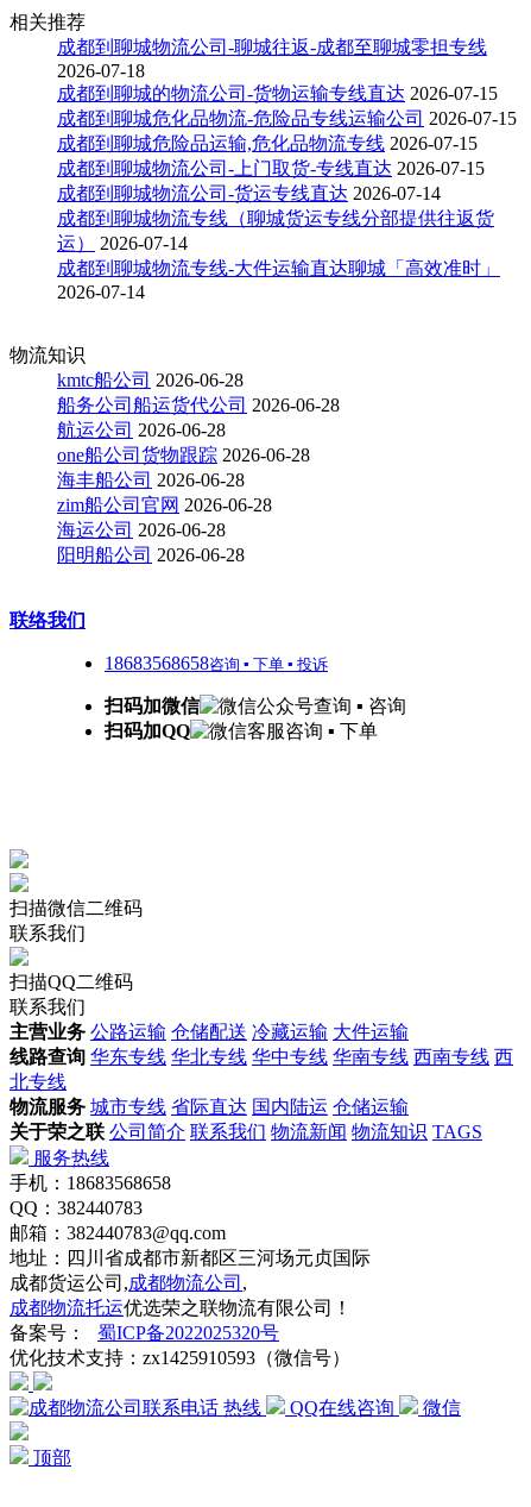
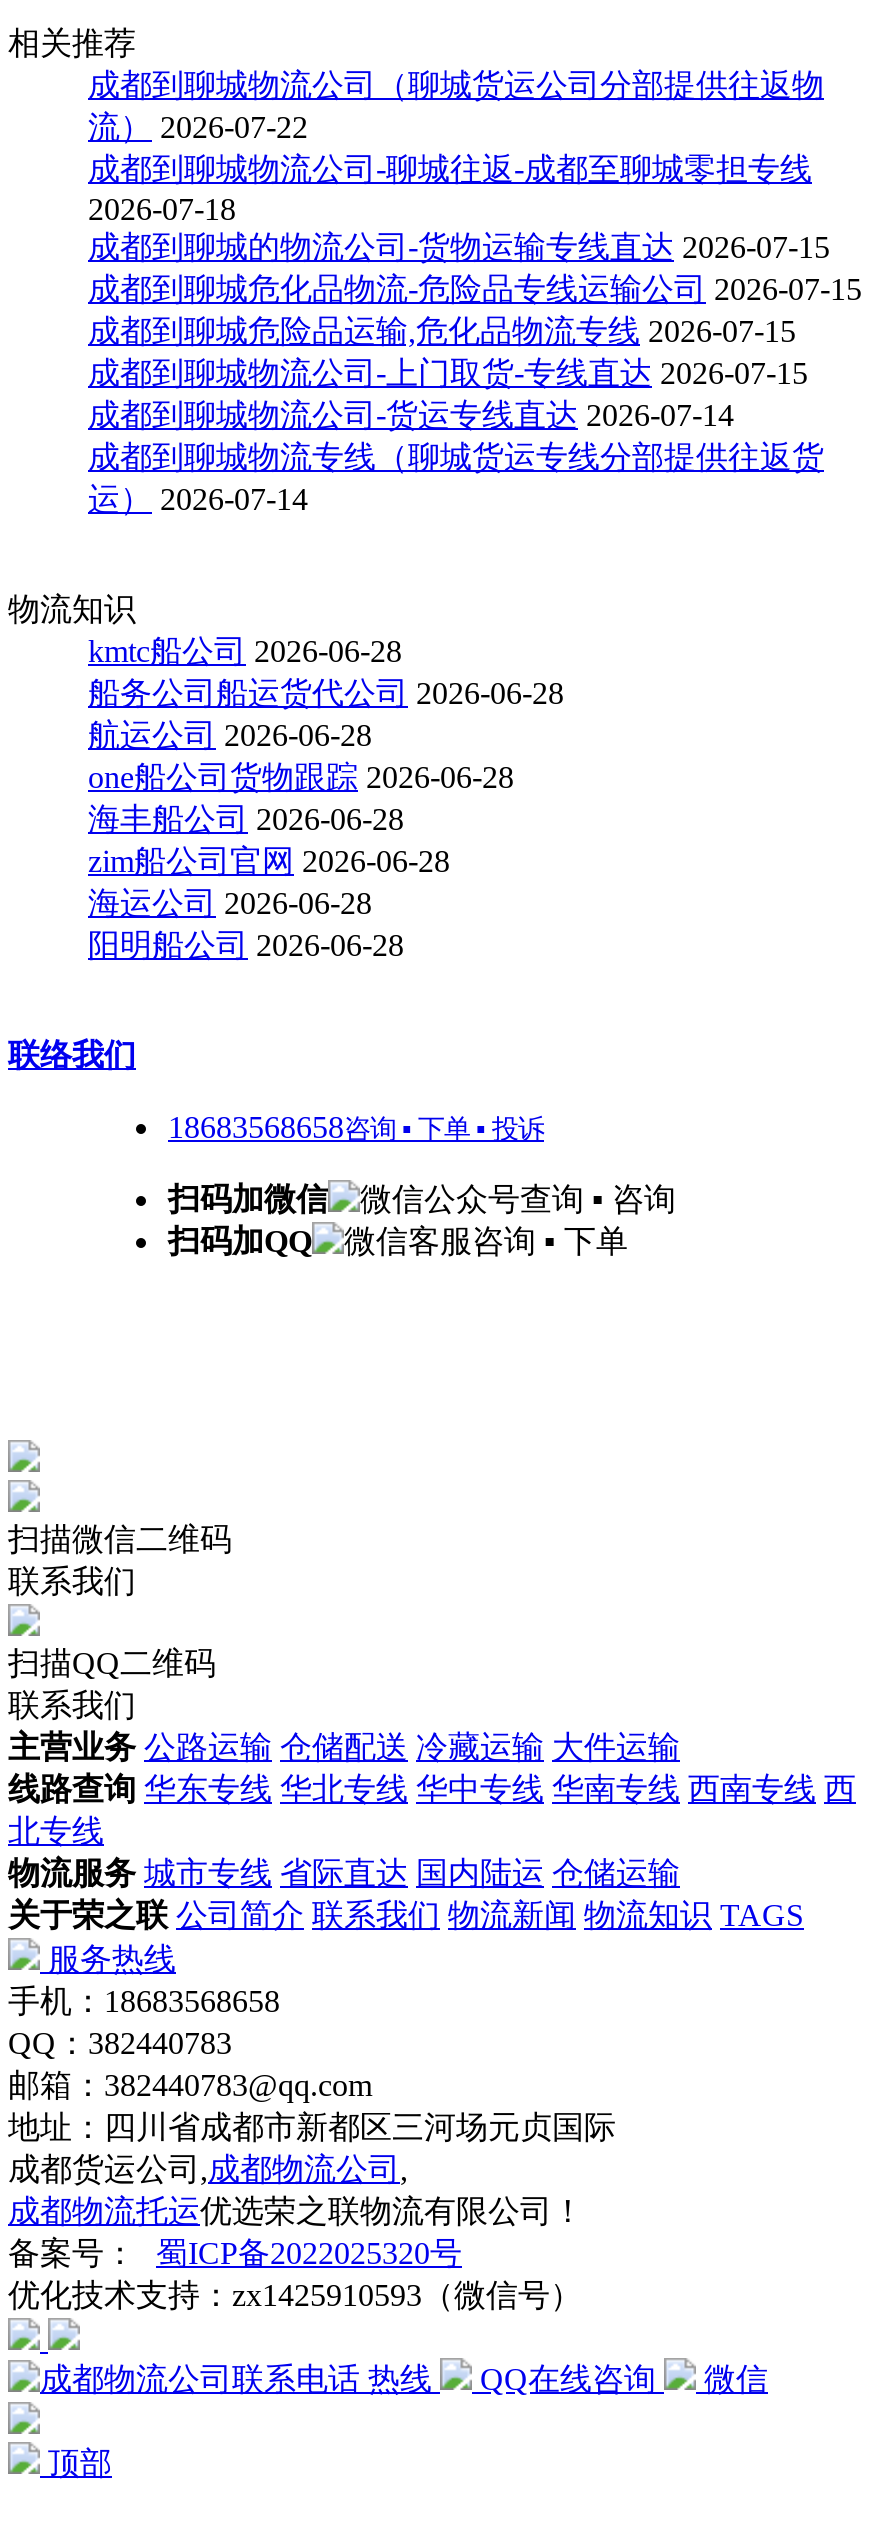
none -> [88,68,824,144] 成都到聊城物流公司（聊城货运公司分部提供往返物 | 流） 2026-07-22
moved [57,37,517,253] -> [88,152,862,516]: 成都到聊城物流公司-聊城往返-成都至聊城零担专线 | 2026-07-18 | 成都到聊城的物流公司-货物运输专线直达 2026-07-15 | ... | 成都到聊城物流专线（聊城货运专线分部提供往返货 | 运） 2026-07-14
[57,258,500,302] 成都到聊城物流专线-大件运输直达聊城「高效准时」 | 2026-07-14 -> none

